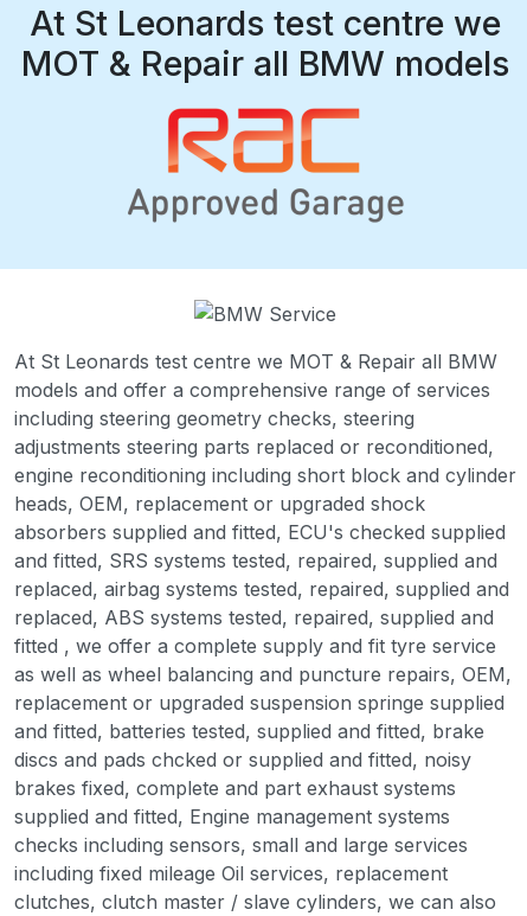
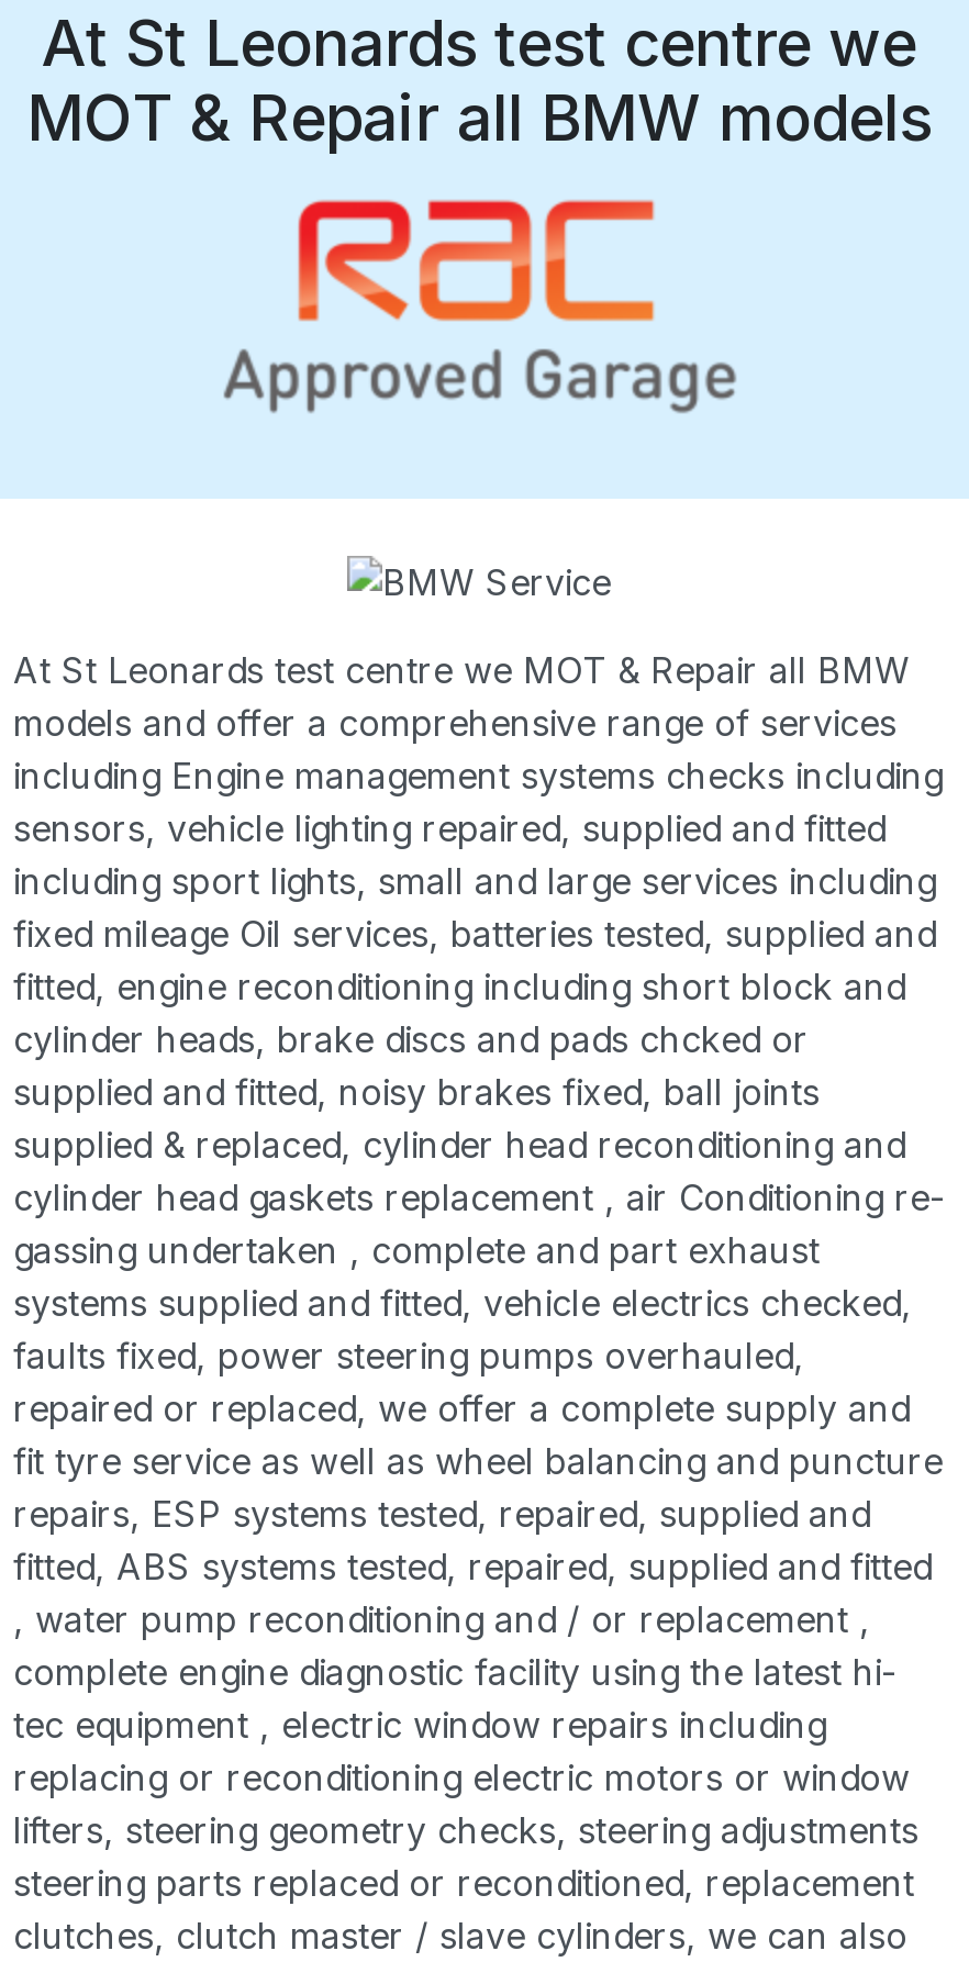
[14,406,516,885] including steering geometry checks, steering | adjustments steering parts replaced or reconditioned, | engine reconditioning including short block and cylinder | heads, OEM, replacement or upgraded shock | absorbers supplied and fitted, ECU's checked supplied | and fitted, SRS systems tested, repaired, supplied and | replaced, airbag systems tested, repaired, supplied and | replaced, ABS systems tested, repaired, supplied and | fitted , we offer a complete supply and fit tyre service | as well as wheel balancing and puncture repairs, OEM, | replacement or upgraded suspension springe supplied | and fitted, batteries tested, supplied and fitted, brake | discs and pads chcked or supplied and fitted, noisy | brakes fixed, complete and part exhaust systems | supplied and fitted, Engine management systems | checks including sensors, small and large services | including fixed mileage Oil services, replacement -> [13,753,945,1904] including Engine management systems checks including | sensors, vehicle lighting repaired, supplied and fitted | including sport lights, small and large services including | fixed mileage Oil services, batteries tested, supplied and | fitted, engine reconditioning including short block and | cylinder heads, brake discs and pads chcked or | supplied and fitted, noisy brakes fixed, ball joints | supplied & replaced, cylinder head reconditioning and | cylinder head gaskets replacement , air Conditioning re- | gassing undertaken , complete and part exhaust | systems supplied and fitted, vehicle electrics checked, | faults fixed, power steering pumps overhauled, | repaired or replaced, we offer a complete supply and | fit tyre service as well as wheel balancing and puncture | repairs, ESP systems tested, repaired, supplied and | fitted, ABS systems tested, repaired, supplied and fitted | , water pump reconditioning and / or replacement , | complete engine diagnostic facility using the latest hi- | tec equipment , electric window repairs including | replacing or reconditioning electric motors or window | lifters, steering geometry checks, steering adjustments | steering parts replaced or reconditioned, replacement

